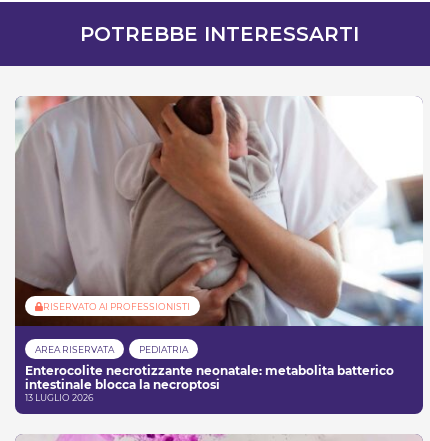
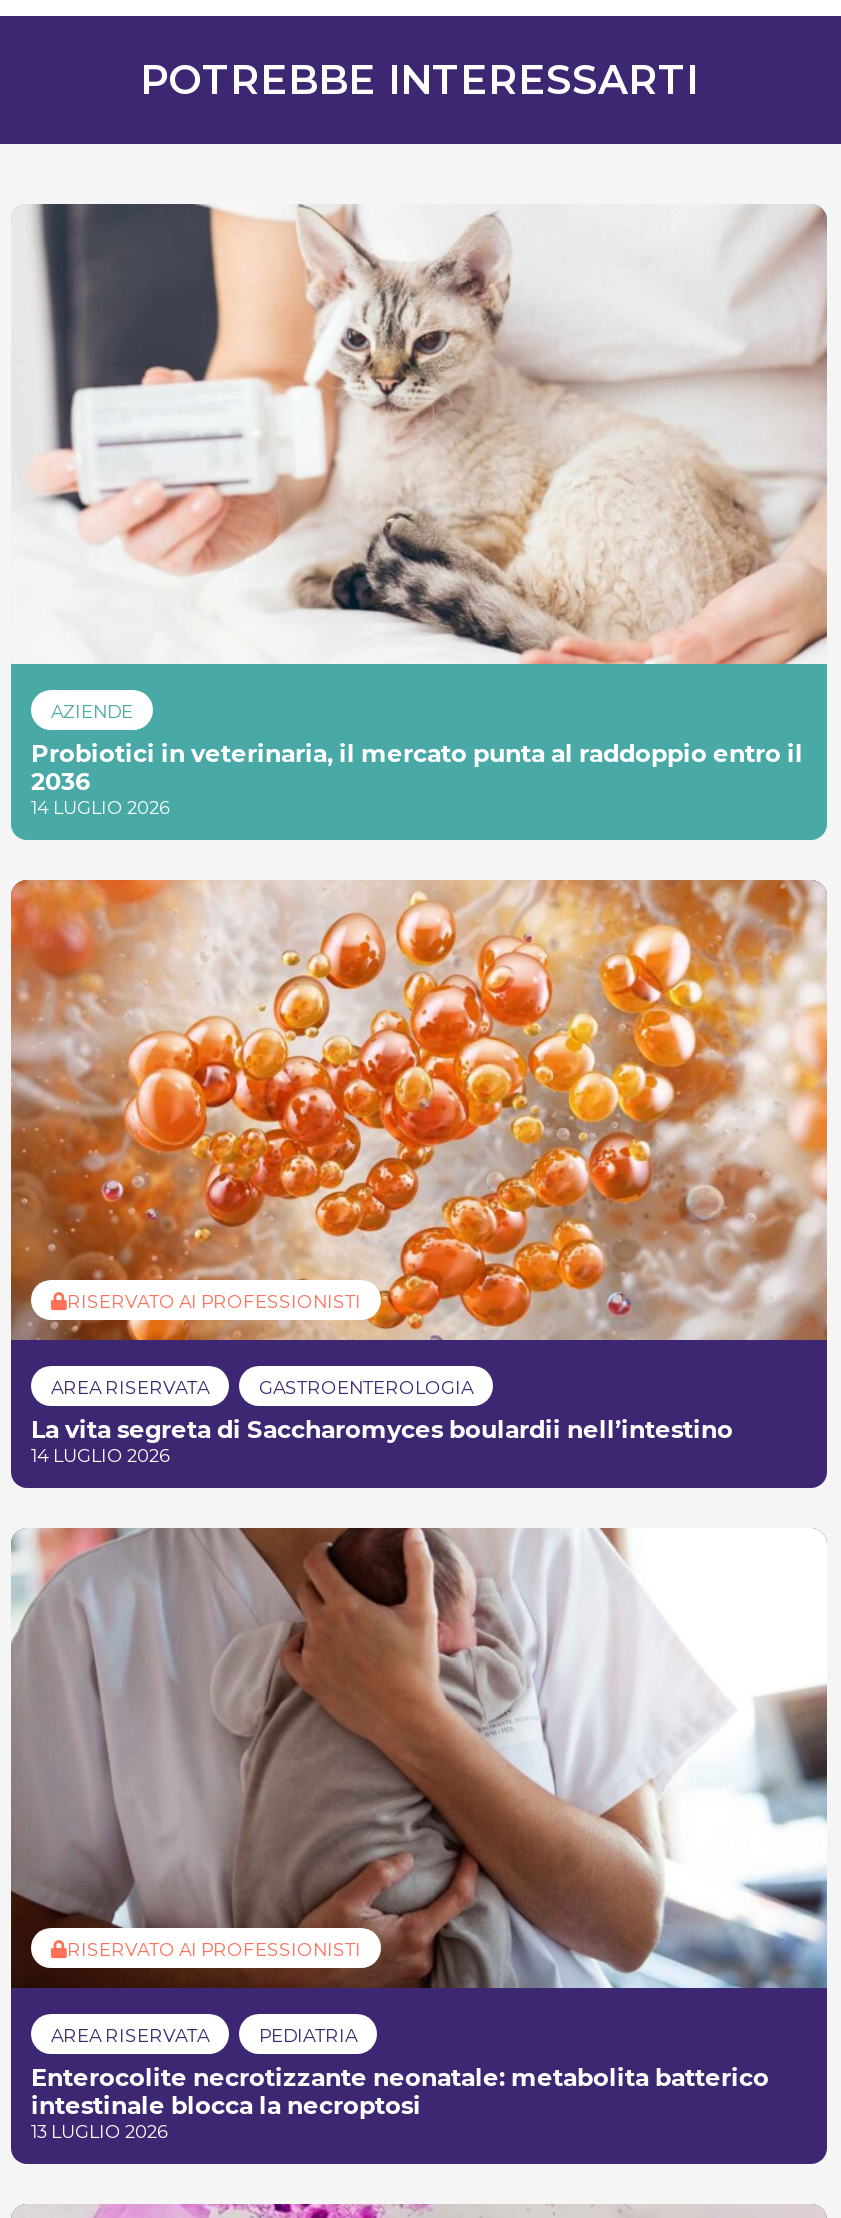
none -> [9,202,829,818] [image] | AZIENDE | Probiotici in veterinaria, il mercato punta al raddoppio entro il | 2036 | 14 LUGLIO 2026
none -> [9,878,829,1490] [image] | RISERVATO AI PROFESSIONISTI
none -> [31,1376,733,1466] AREA RISERVATA | GASTROENTEROLOGIA | La vita segreta di Saccharomyces boulardii nell’intestino | 14 LUGLIO 2026

